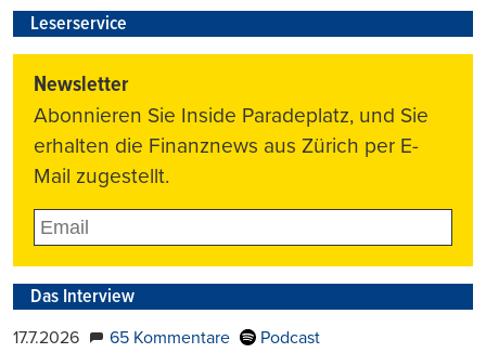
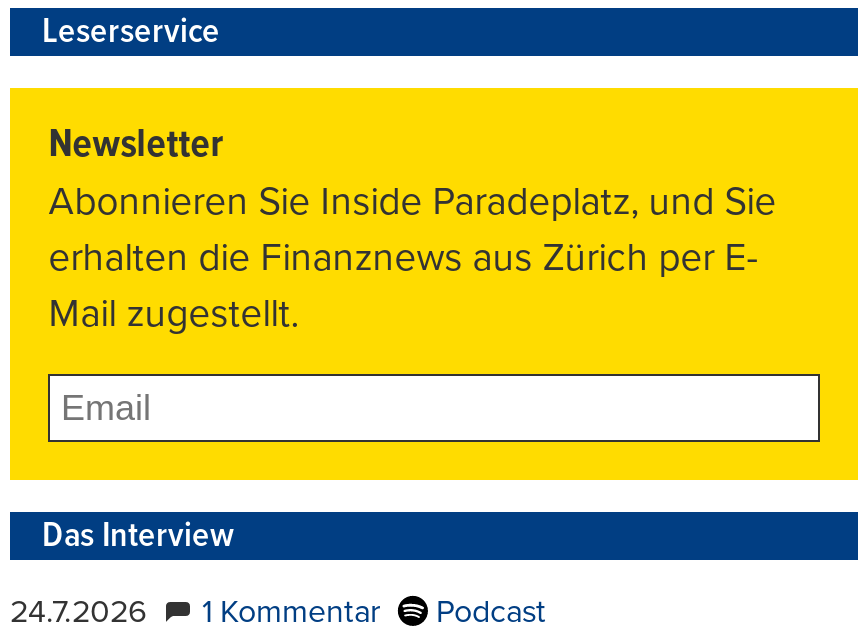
[13,327,230,349] 17.7.2026 | 65 Kommentare -> [10,592,380,632] 24.7.2026 | 1 Kommentar

